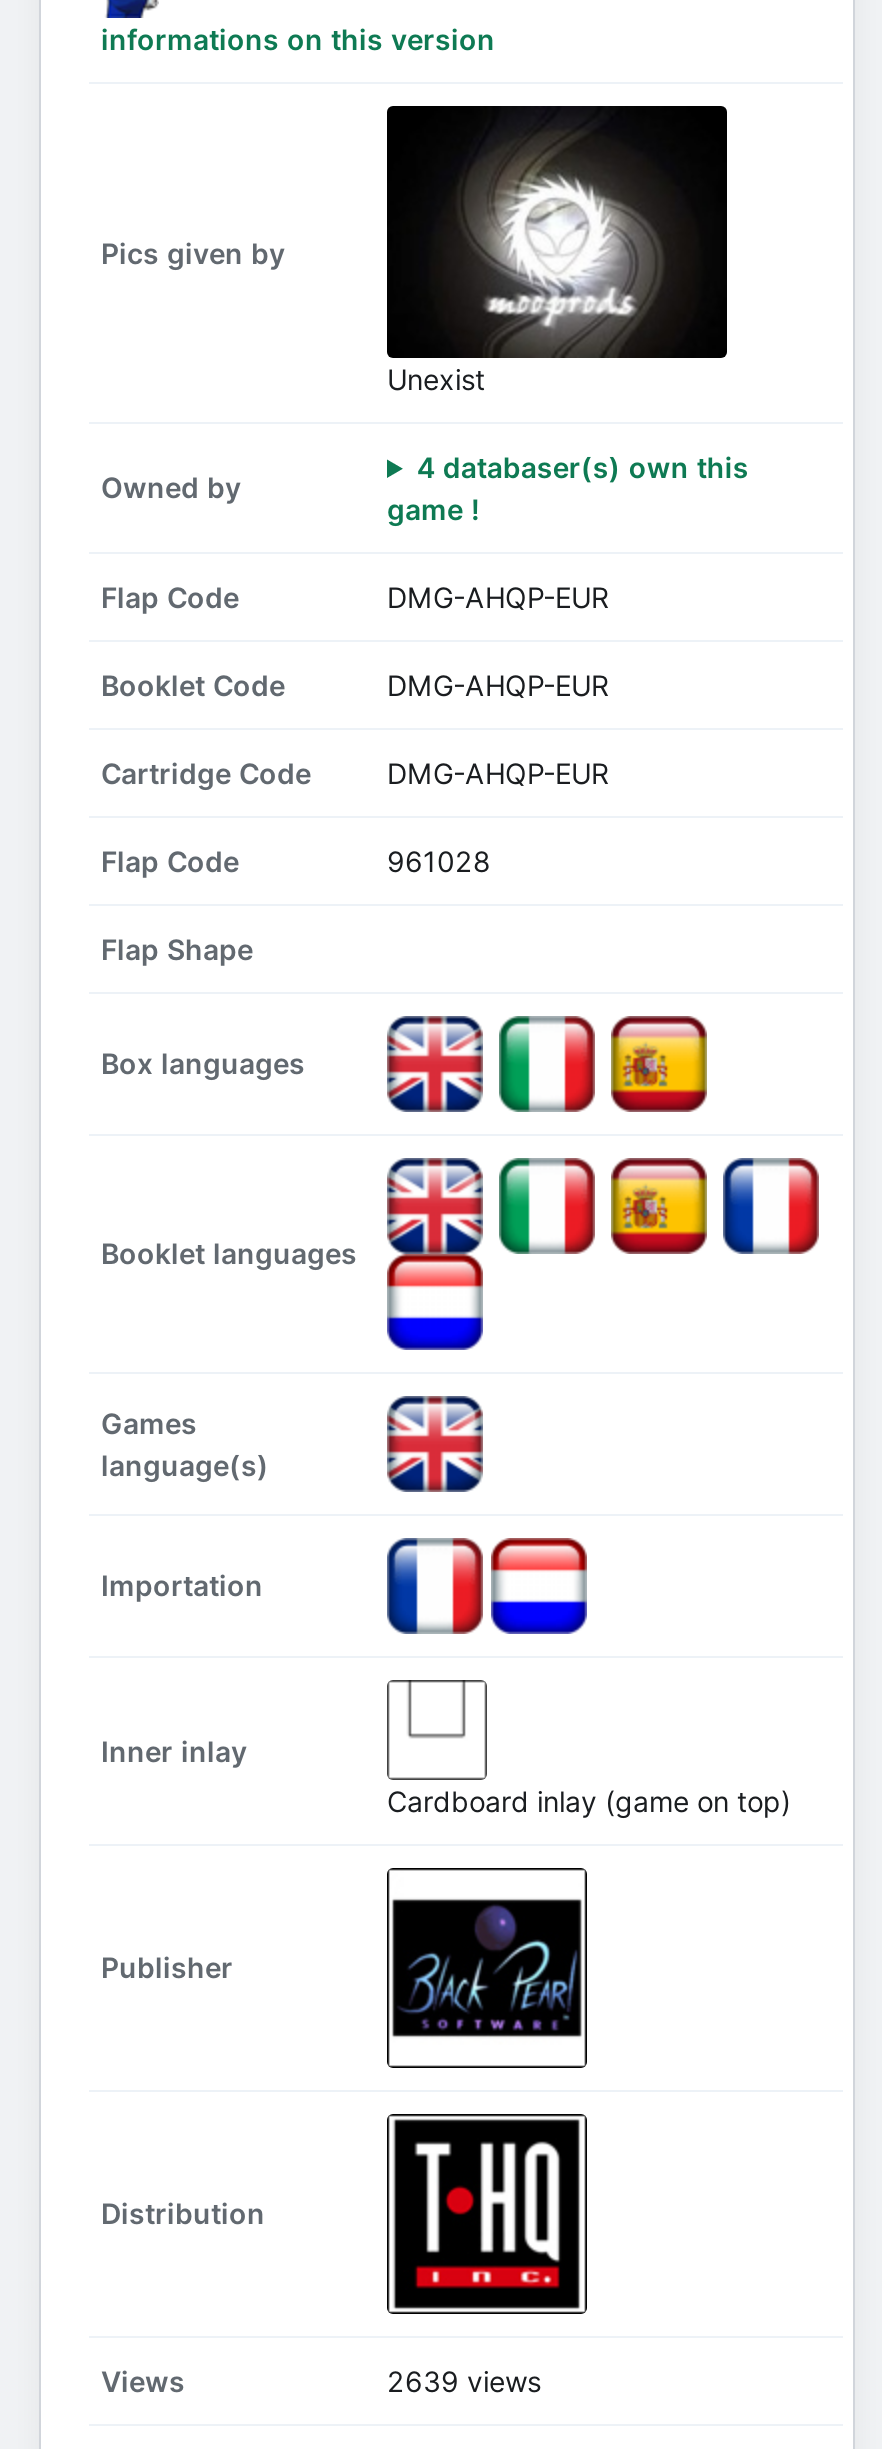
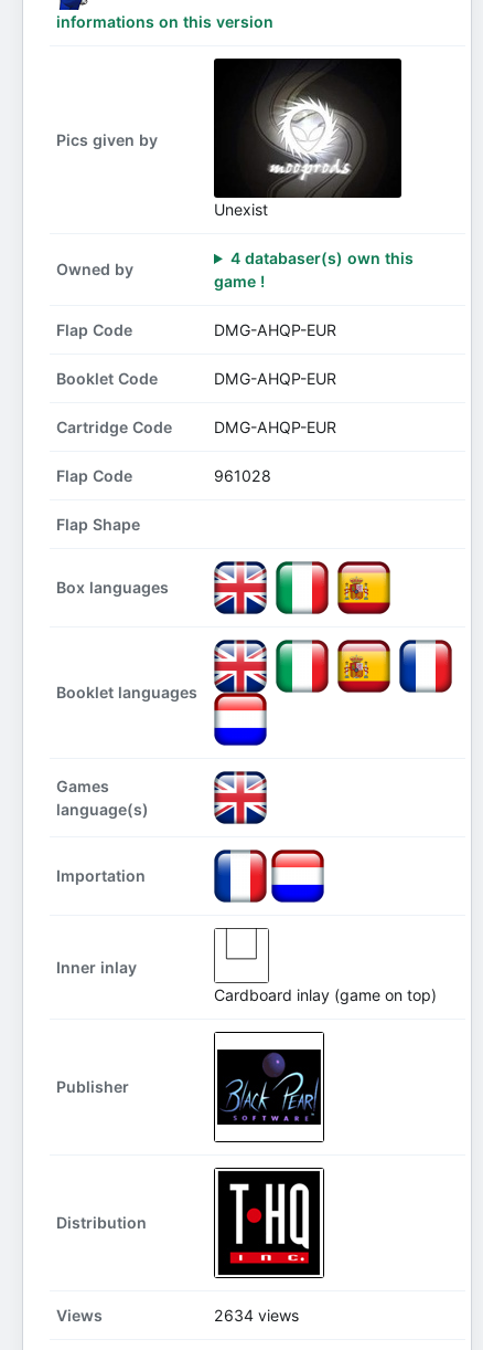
[387,2364,541,2398] 2639 views -> [214,1306,299,1325] 2634 views

